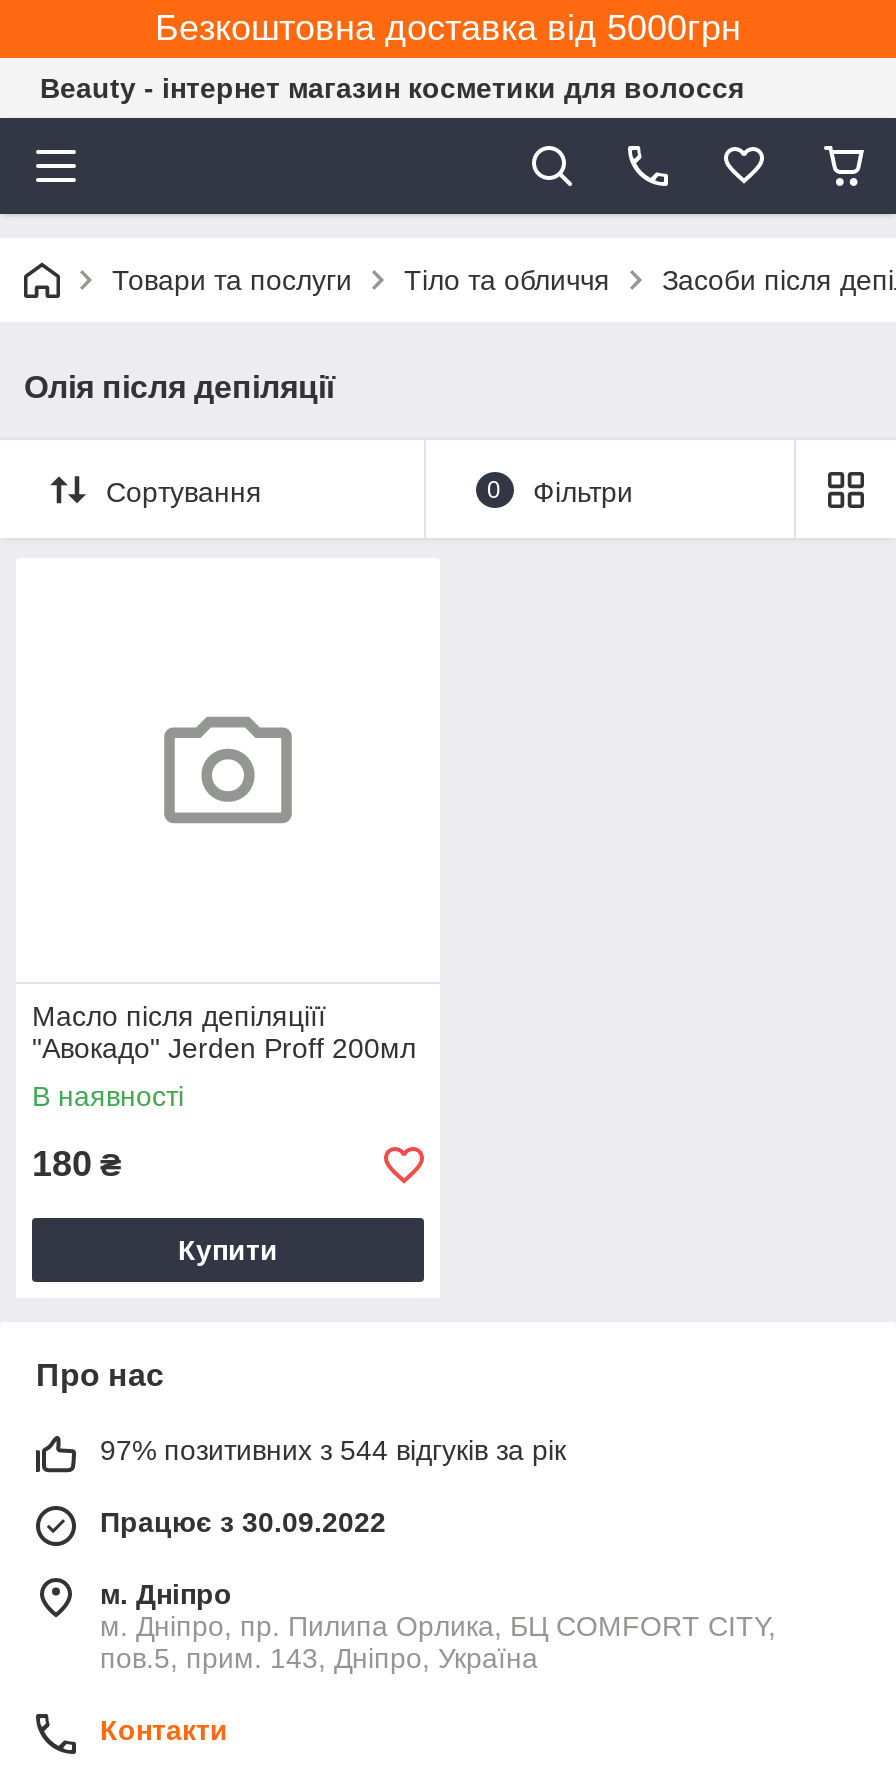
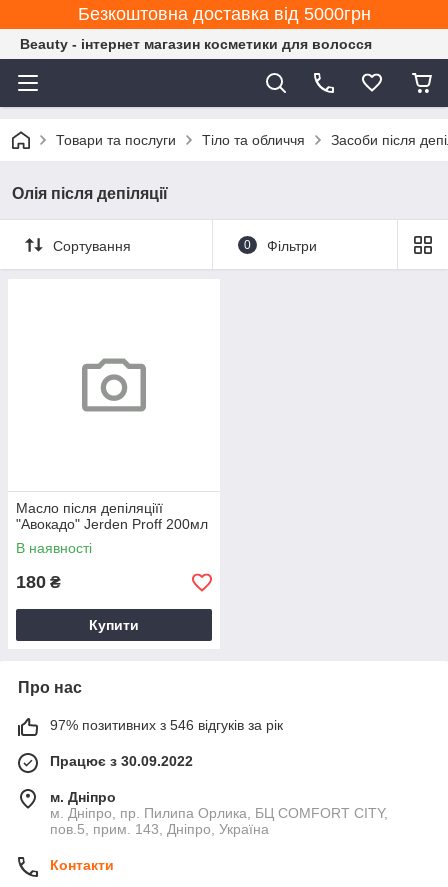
[100,1434,566,1466] 97% позитивних з 544 відгуків за рік -> [50,717,283,733] 97% позитивних з 546 відгуків за рік

